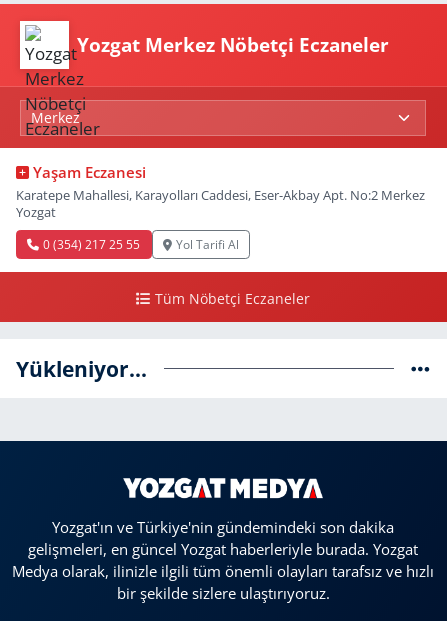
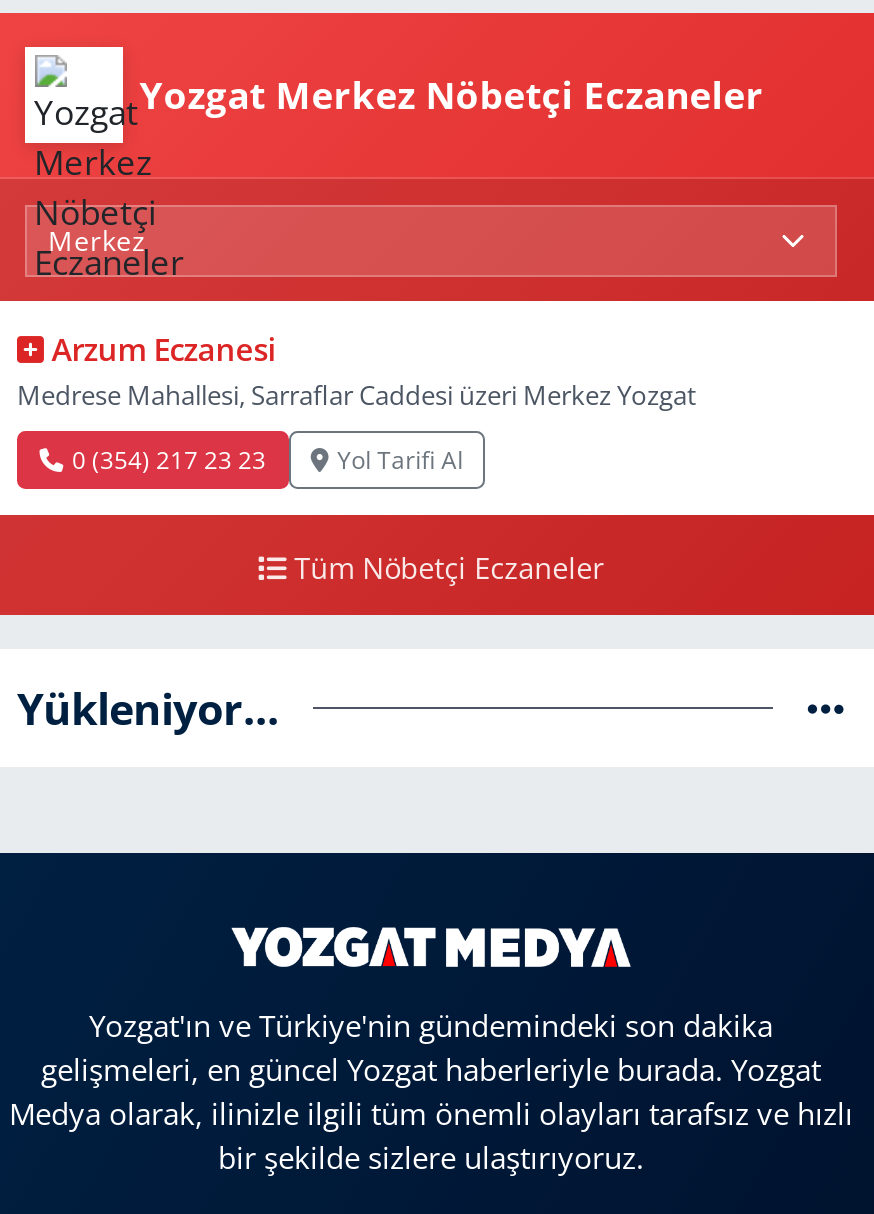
[16,162,425,221] Yaşam Eczanesi | Karatepe Mahallesi, Karayolları Caddesi, Eser-Akbay Apt. No:2 Merkez | Yozgat -> [17,329,697,414] Arzum Eczanesi | Medrese Mahallesi, Sarraflar Caddesi üzeri Merkez Yozgat
[43,236,140,252] 0 (354) 217 25 55 -> [72,443,266,475] 0 (354) 217 23 23

